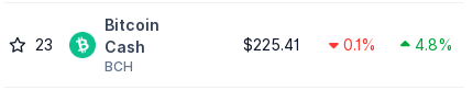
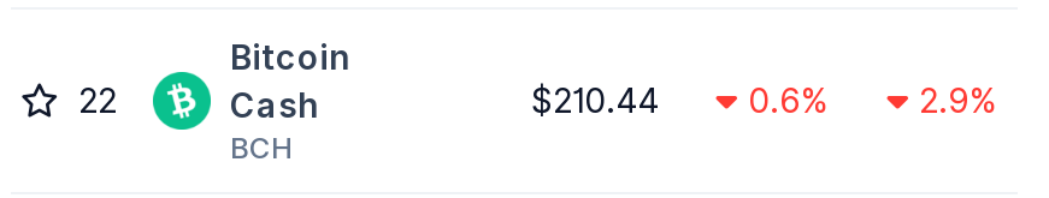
[35,35,53,54] 23 -> [78,79,117,120] 22
[243,35,299,54] $225.41 -> [531,79,659,120] $210.44
[343,35,376,54] 0.1% -> [748,79,827,120] 0.6%
[415,35,453,54] 4.8% -> [919,79,996,120] 2.9%

